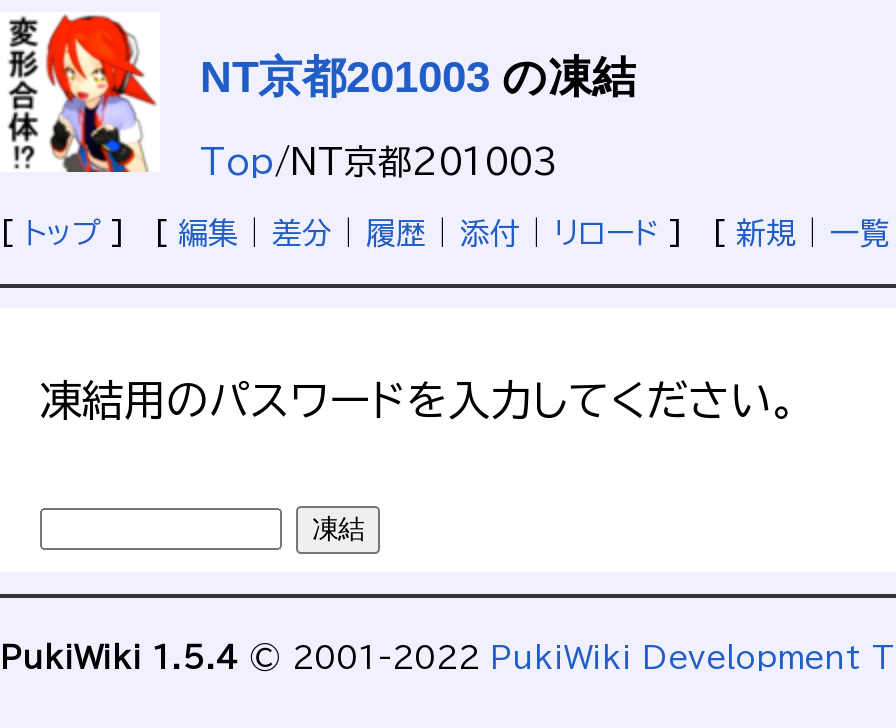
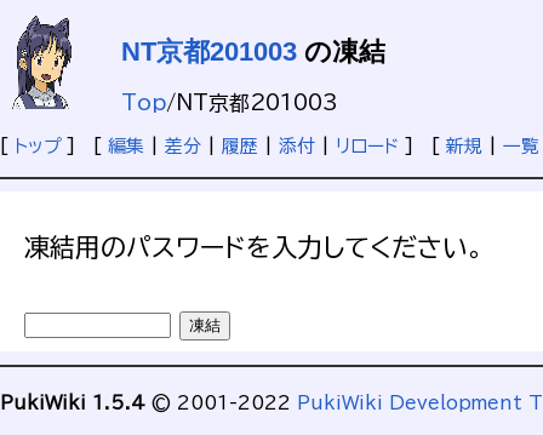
[6,14,158,174] [image] -> [6,15,95,110] [image]

